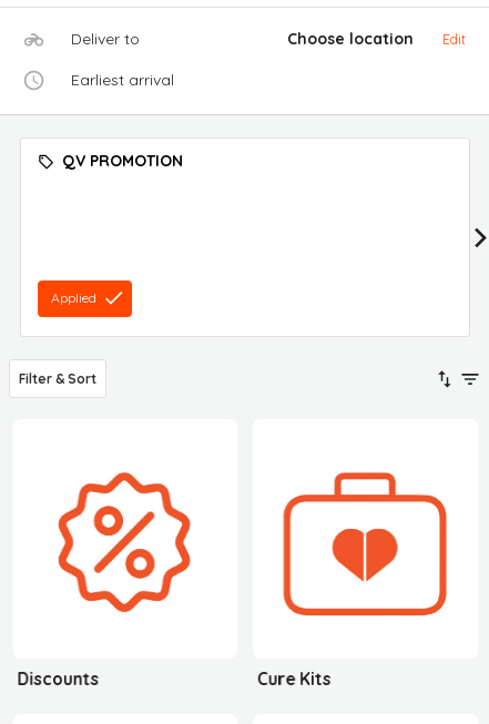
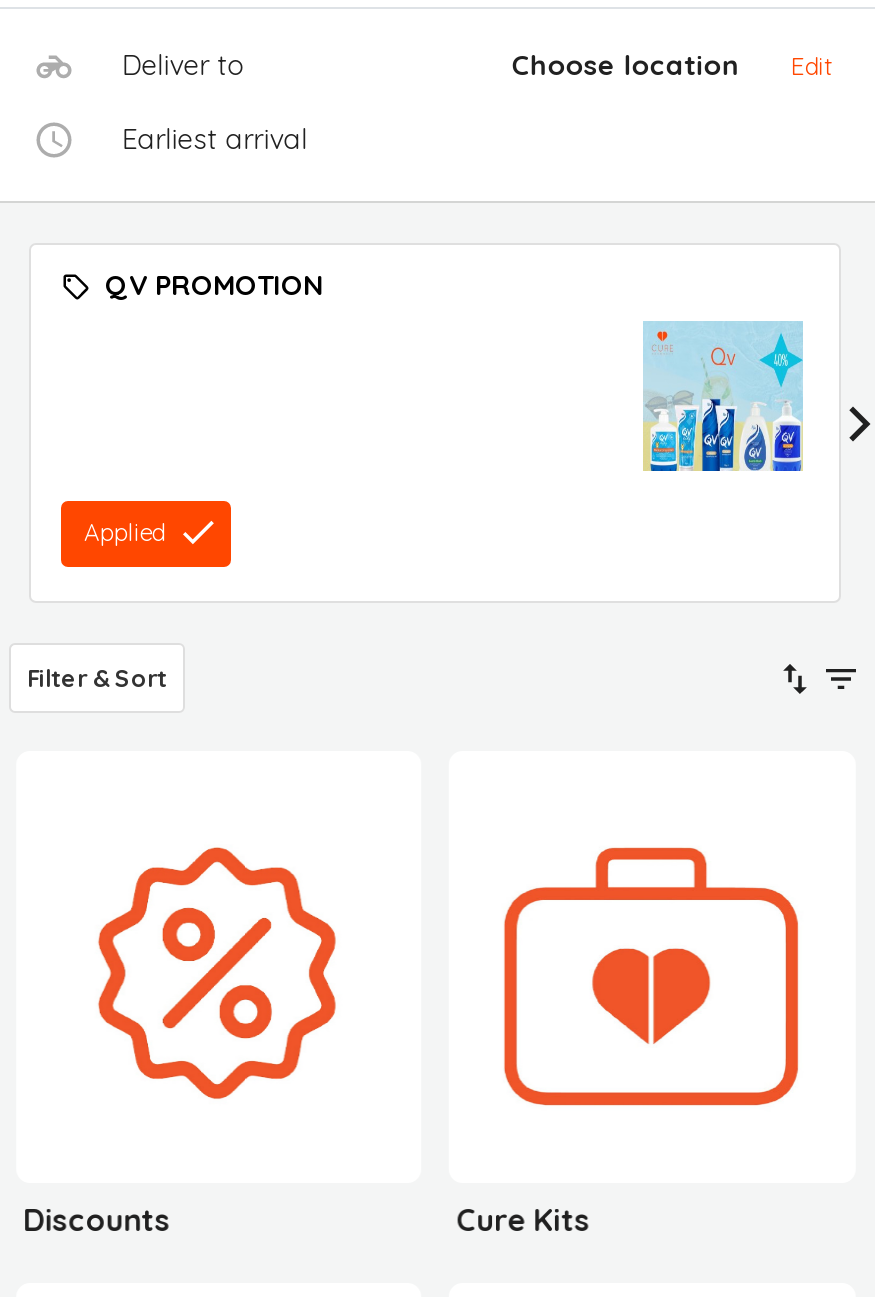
none -> [641,319,805,473] [image]

